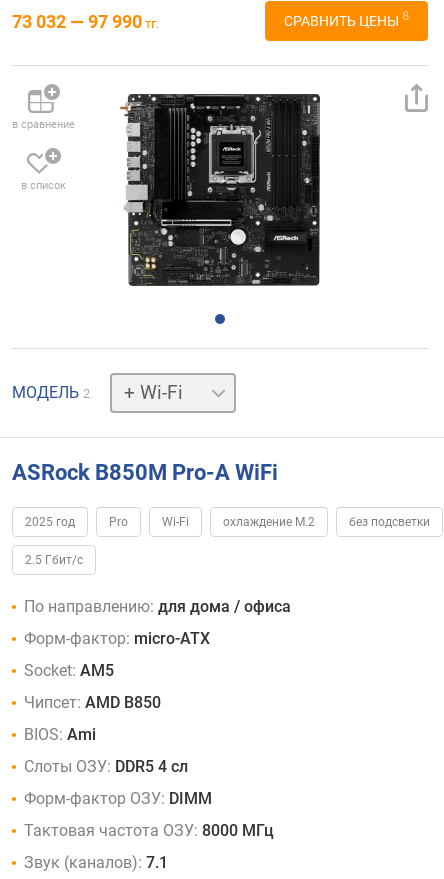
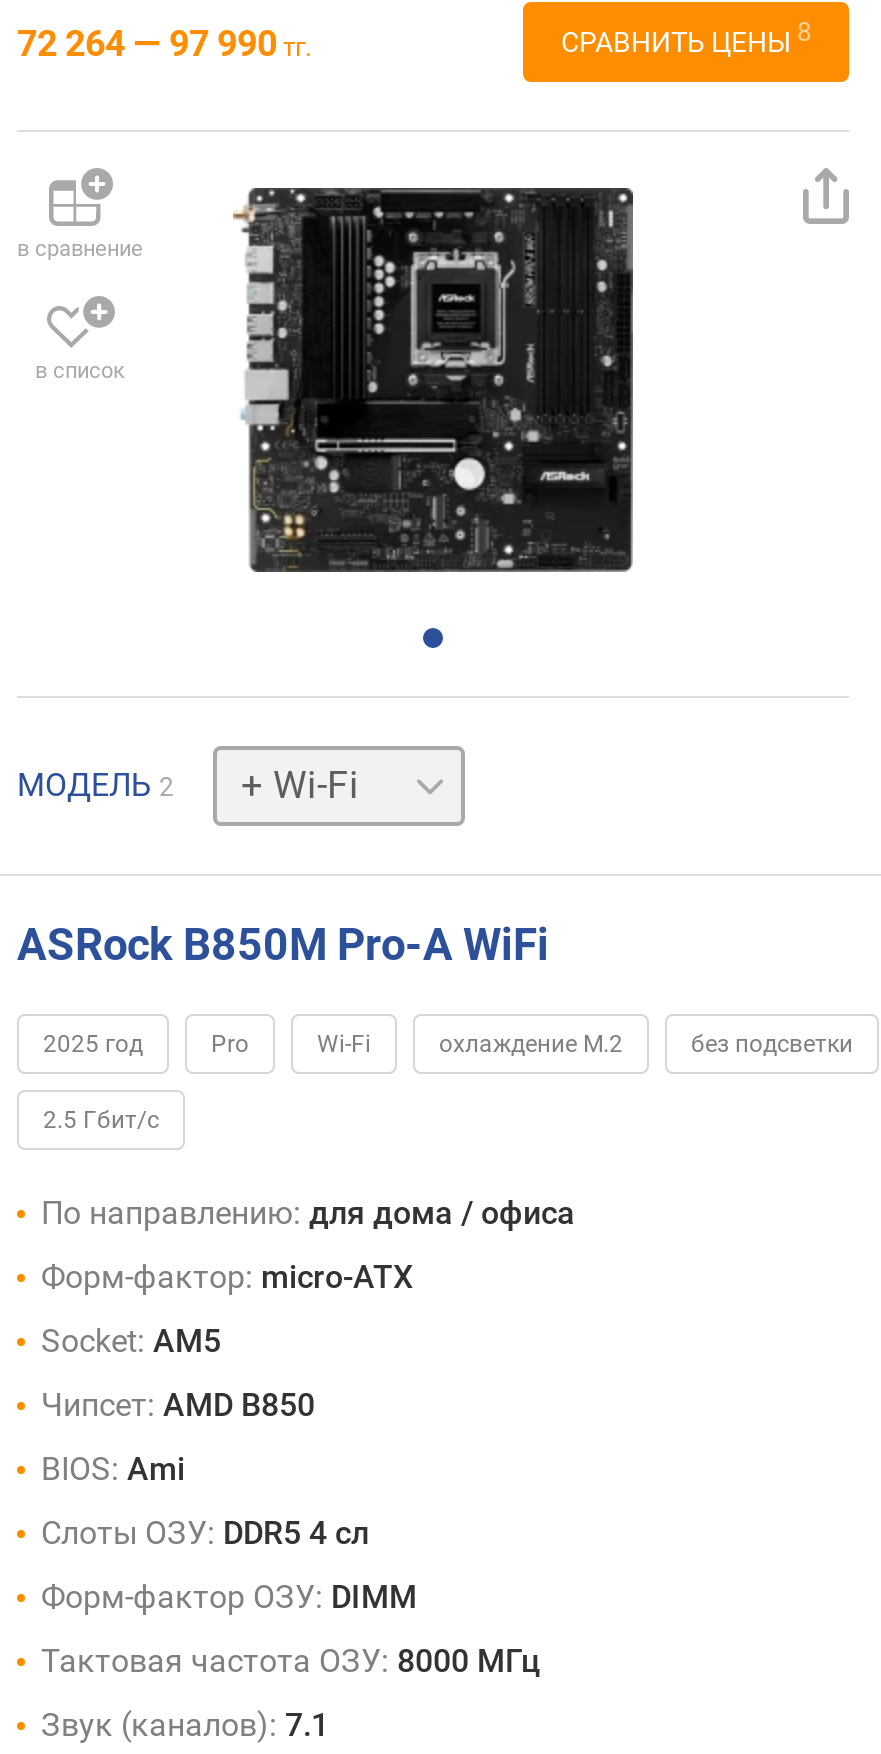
[12,10,159,31] 73 032 — 97 990тг. -> [17,21,311,63] 72 264 — 97 990тг.

